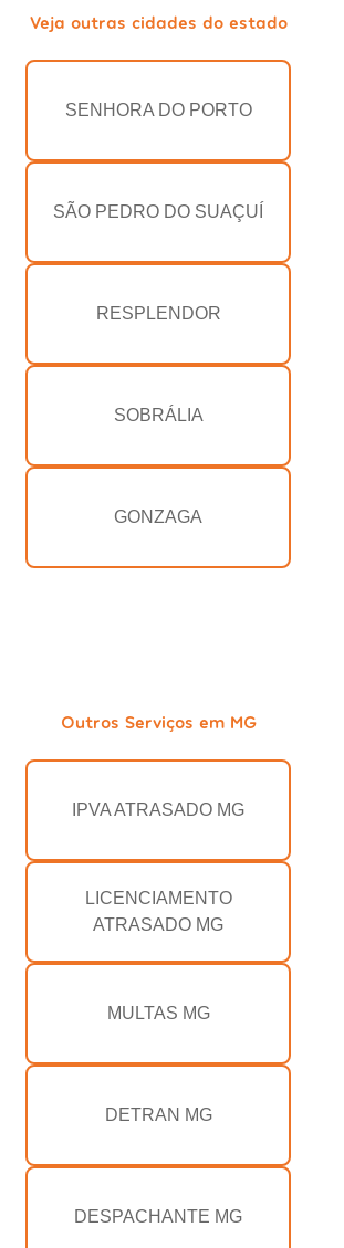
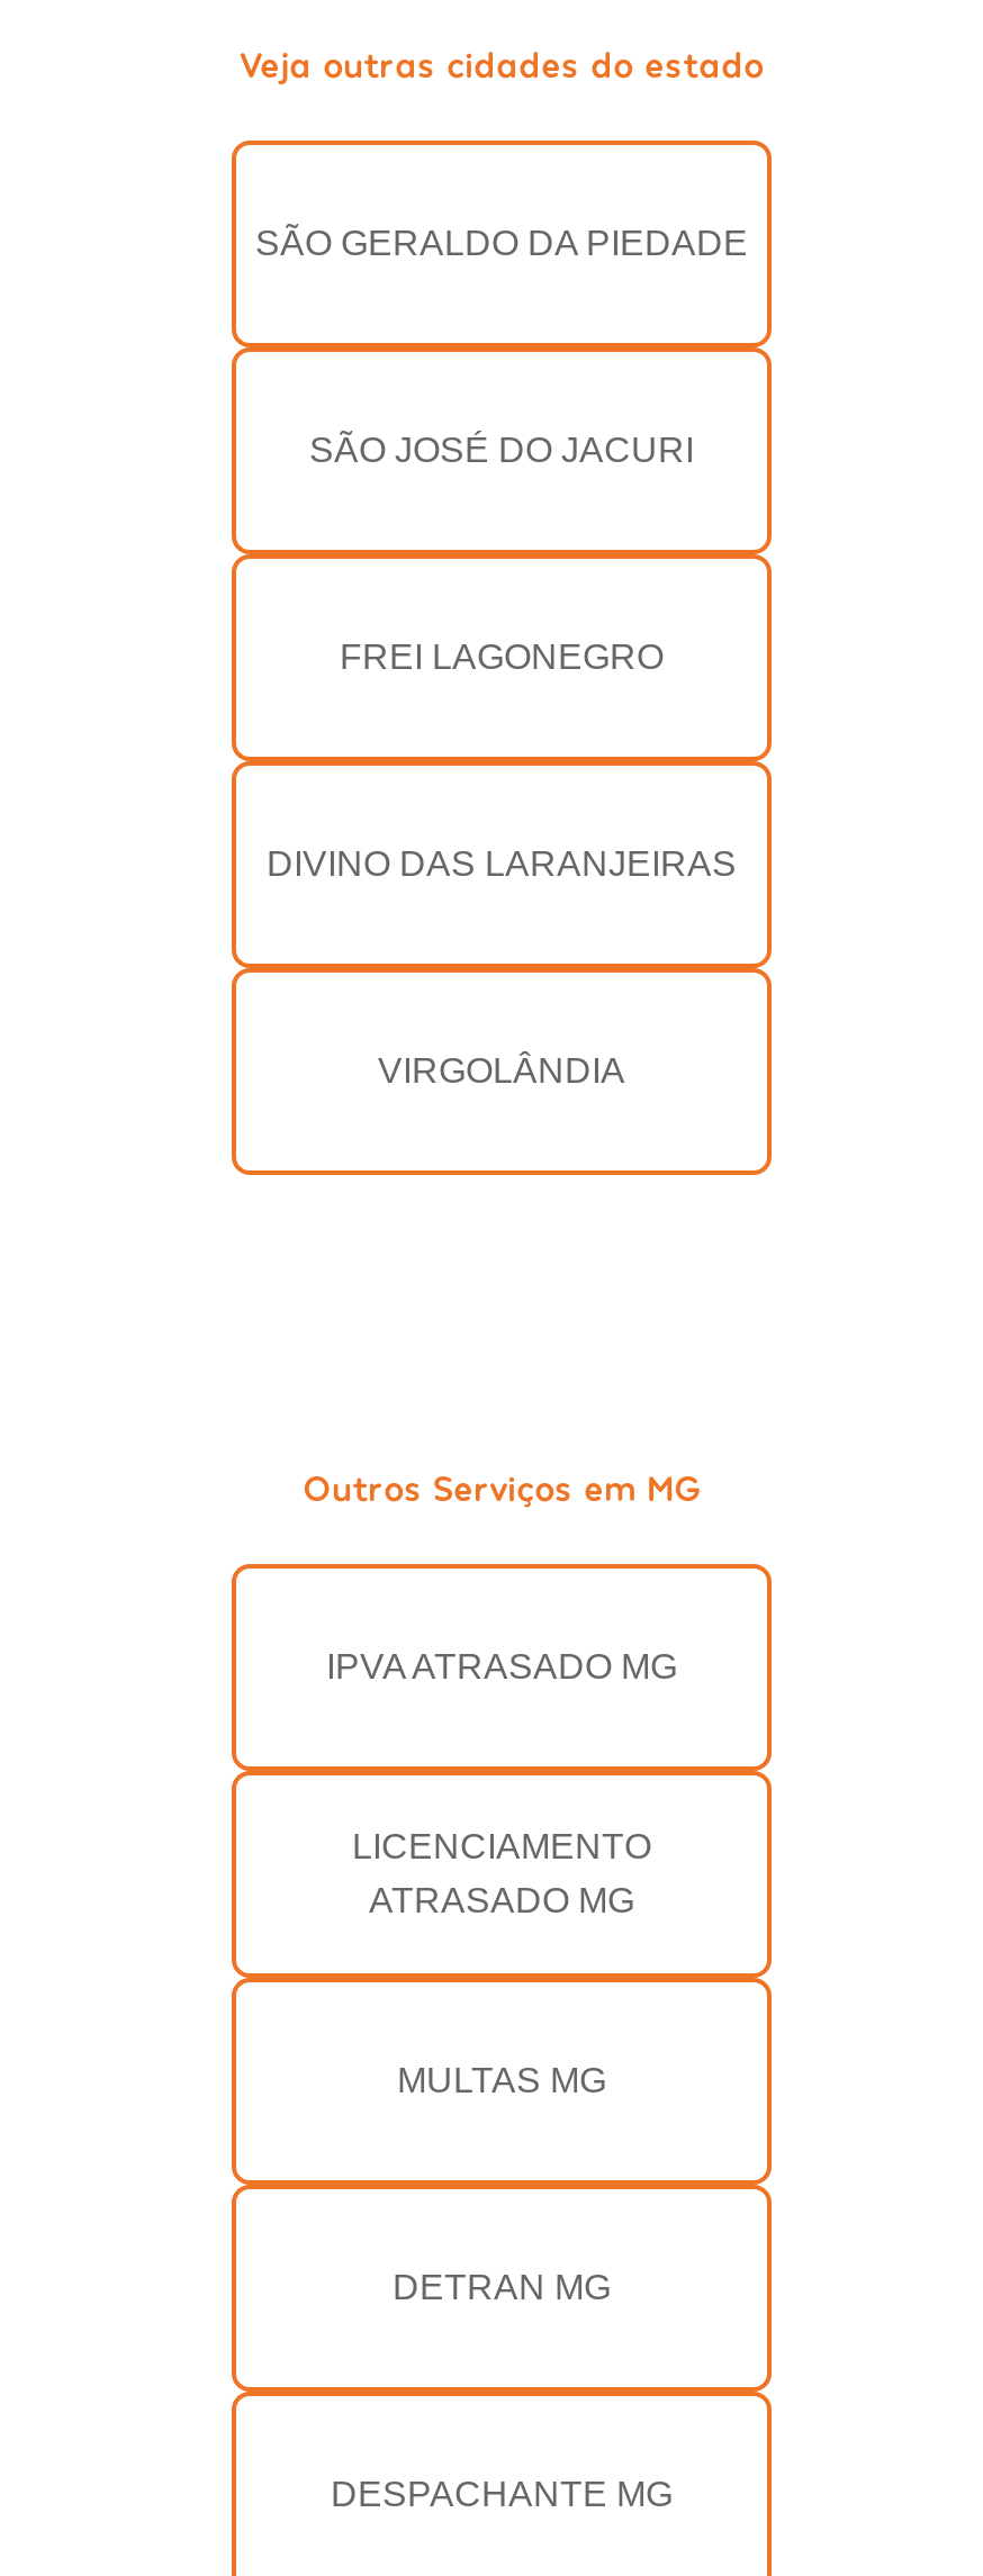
[65,101,252,120] SENHORA DO PORTO -> [255,225,748,263] SÃO GERALDO DA PIEDADE
[53,203,263,222] SÃO PEDRO DO SUAÇUÍ -> [309,432,694,470] SÃO JOSÉ DO JACURI
[96,304,221,323] RESPLENDOR -> [340,638,664,677] FREI LAGONEGRO
[113,406,203,425] SOBRÁLIA -> [267,845,737,884] DIVINO DAS LARANJEIRAS
[114,508,202,527] GONZAGA -> [378,1052,625,1090] VIRGOLÂNDIA

